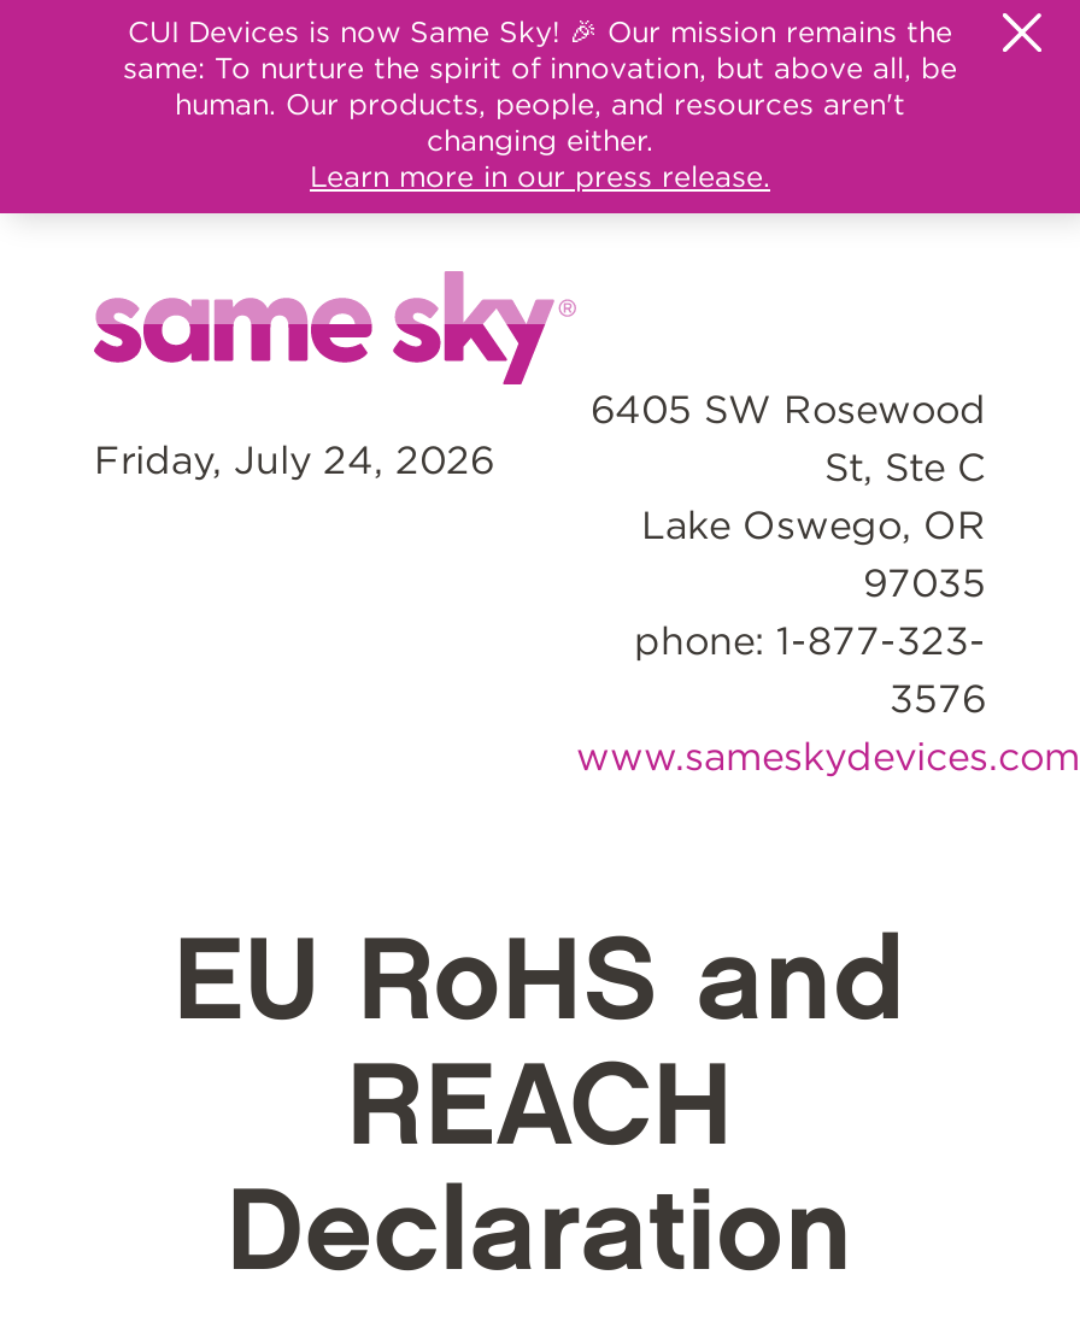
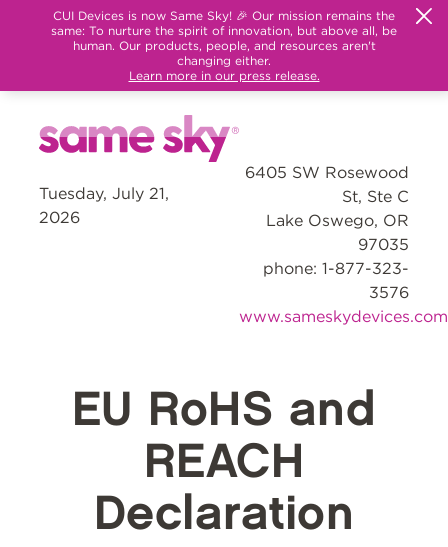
[94,437,494,483] Friday, July 24, 2026 -> [39,184,169,227] Tuesday, July 21, | 2026

